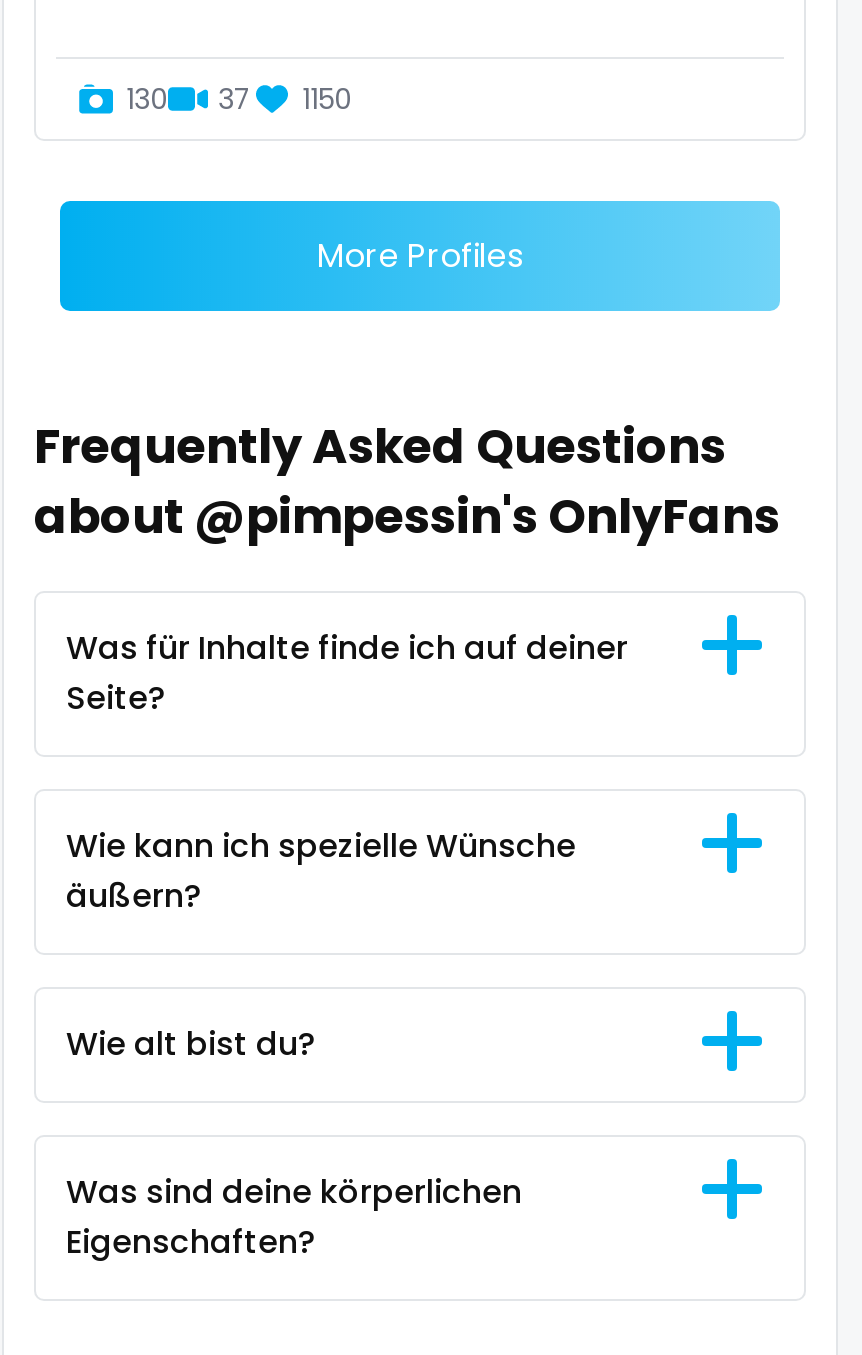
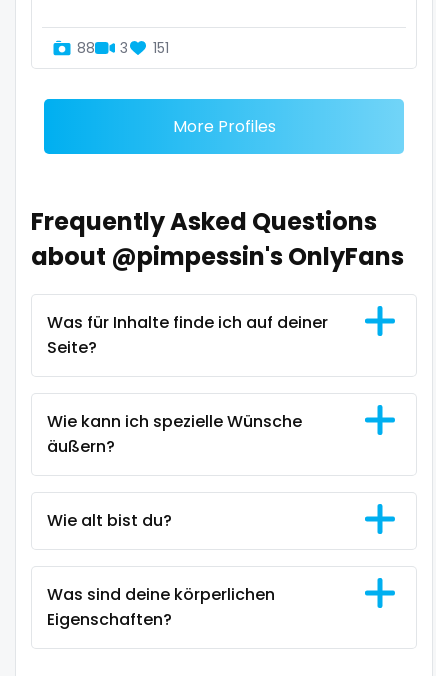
[126,78,168,118] 130 -> [77,38,95,58] 88
[218,78,252,118] 37 -> [120,38,128,58] 3
[302,78,352,118] 1150 -> [153,38,169,58] 151

